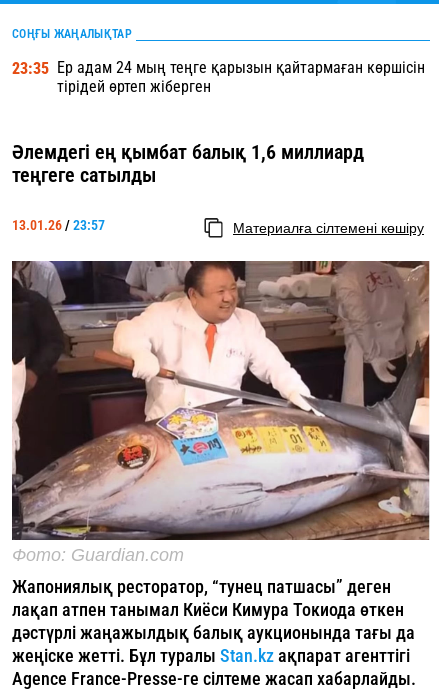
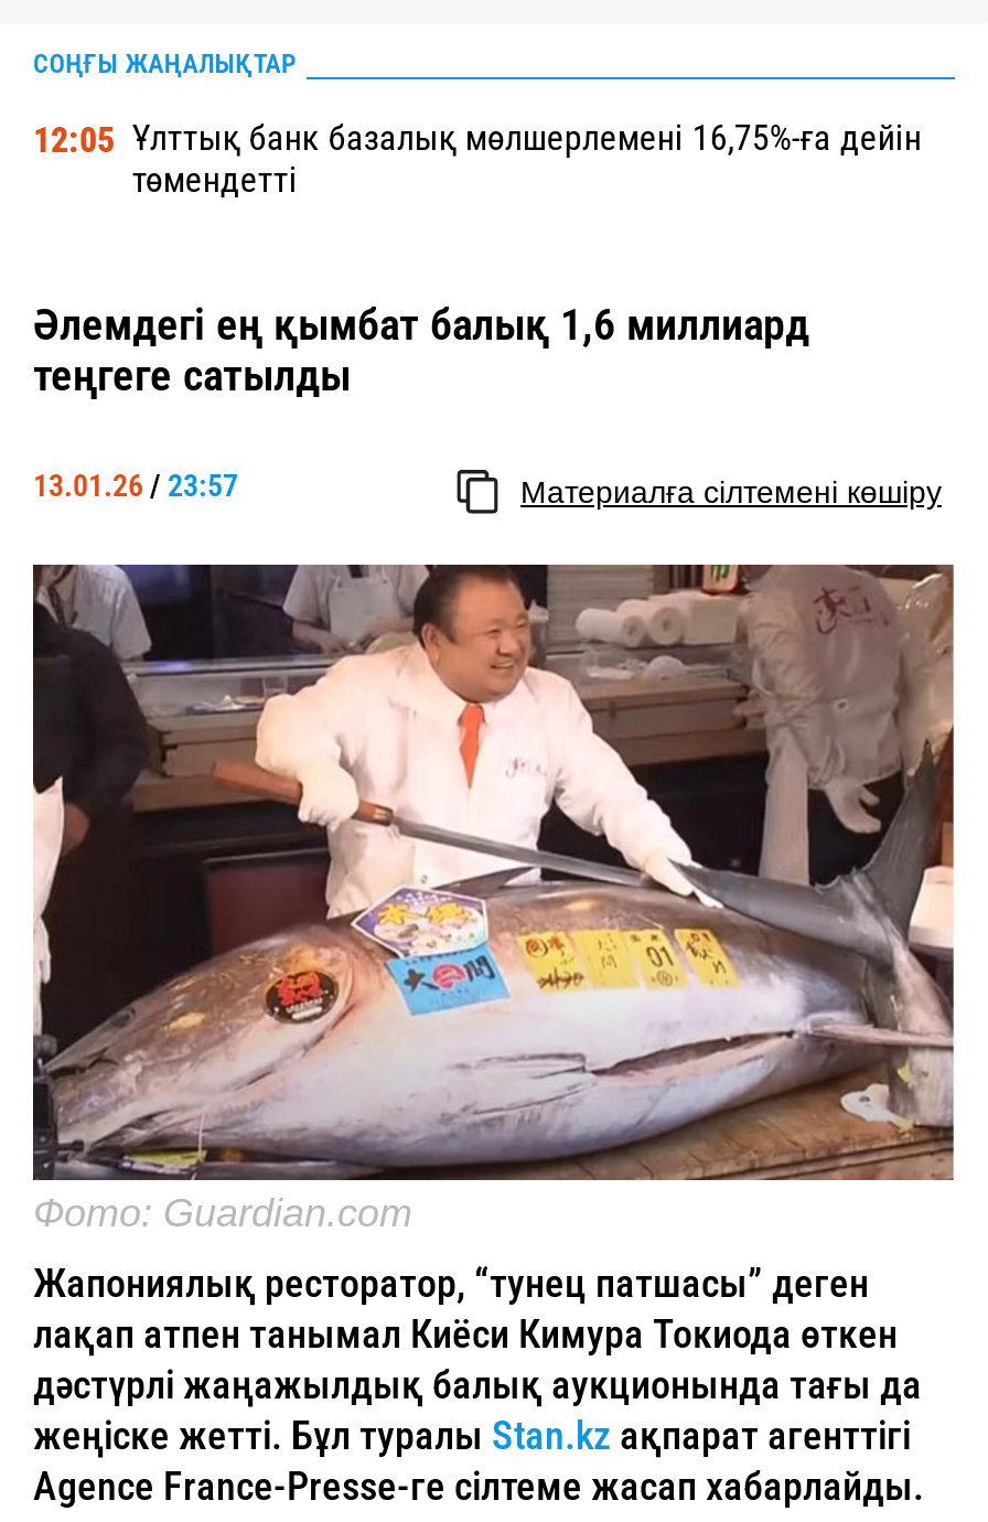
[12,58,425,96] 23:35 Ер адам 24 мың теңге қарызын қайтармаған көршісін | тірідей өртеп жіберген -> [33,117,922,201] 12:05 Ұлттық банк базалық мөлшерлемені 16,75%-ға дейін | төмендетті

